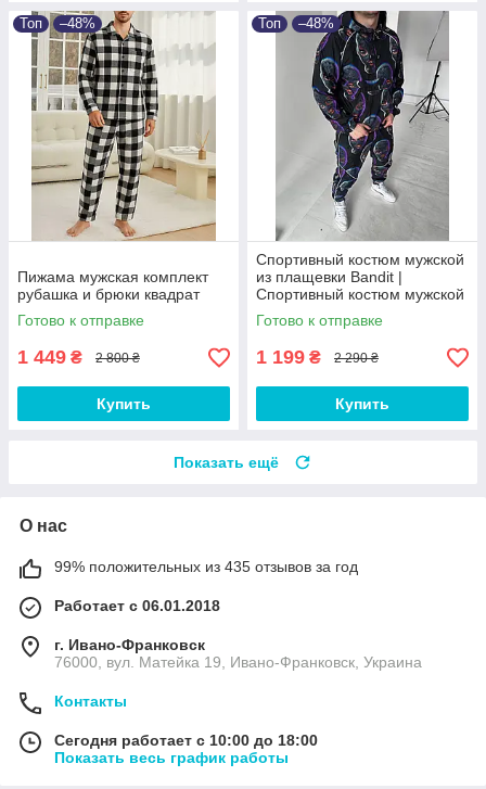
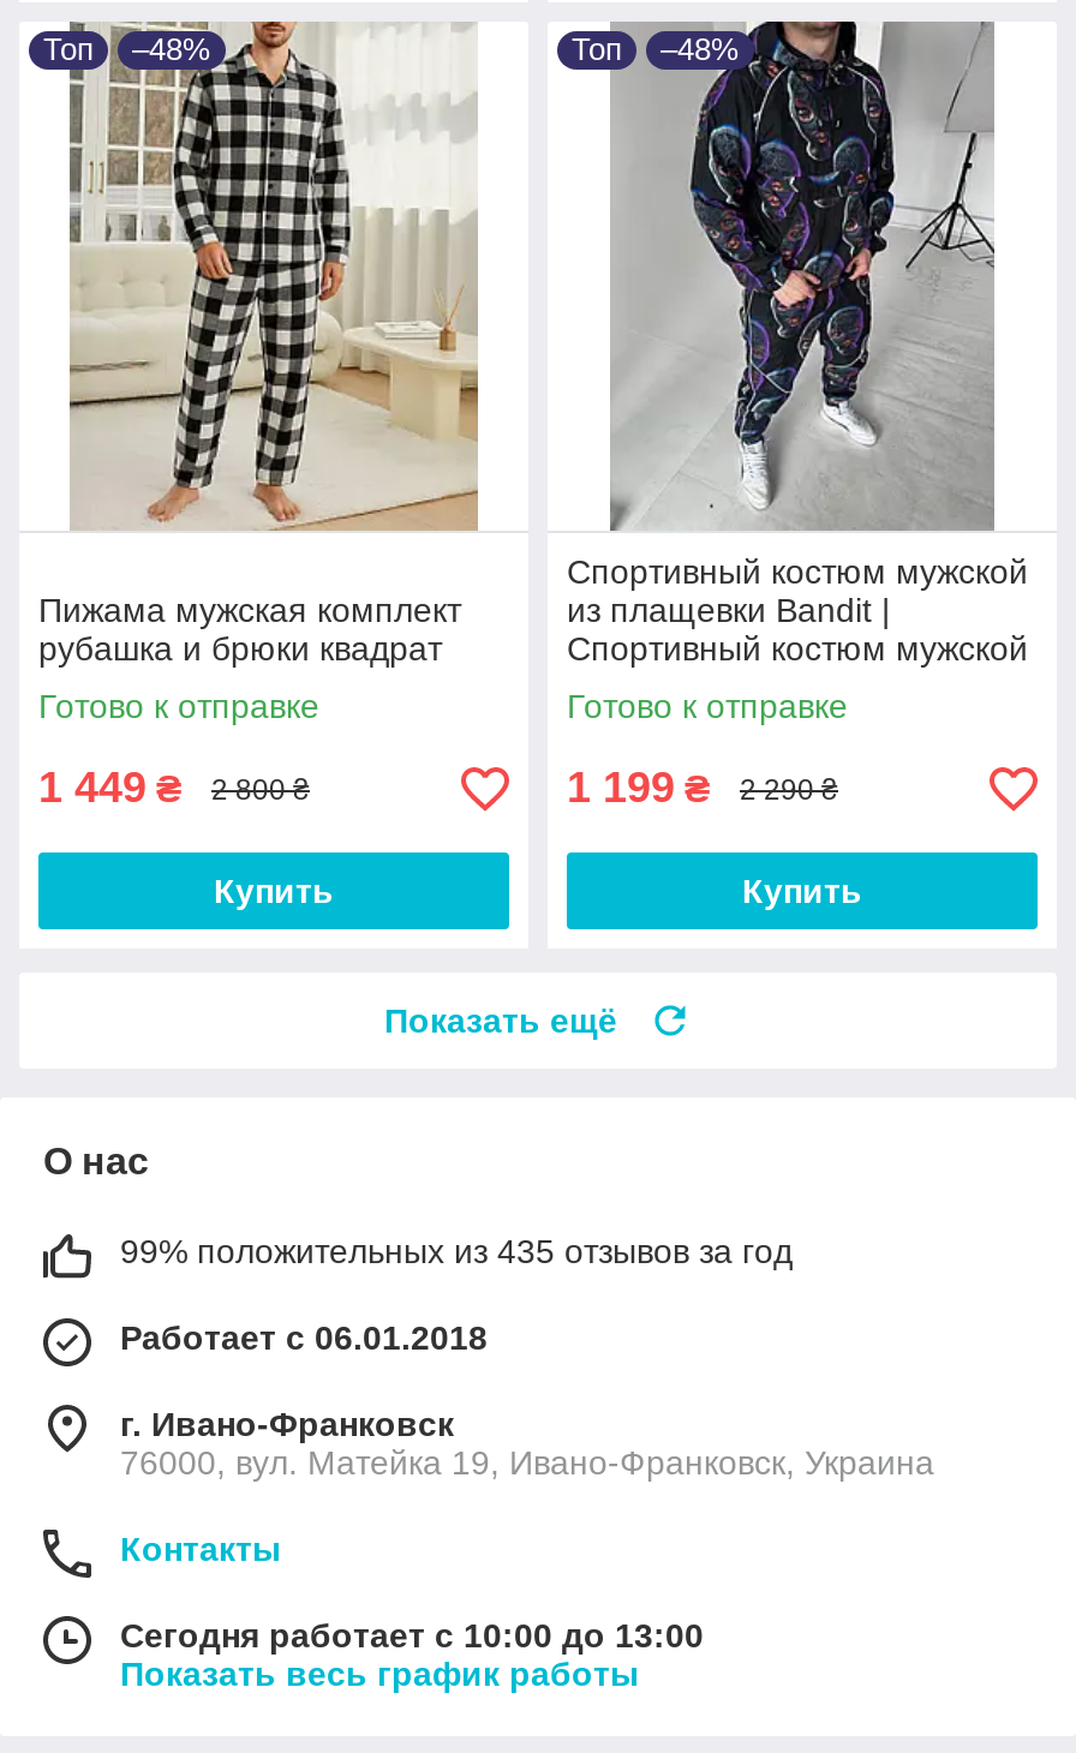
[54,732,318,749] Сегодня работает с 10:00 до 18:00 -> [120,1617,704,1656] Сегодня работает с 10:00 до 13:00

